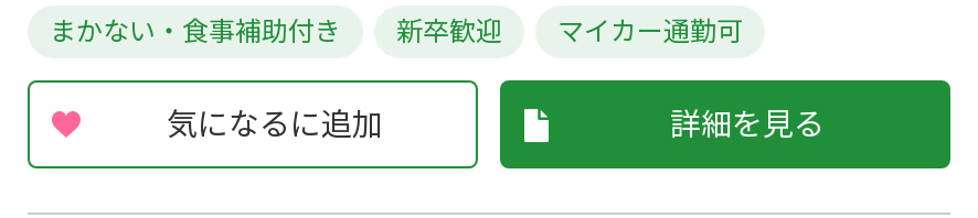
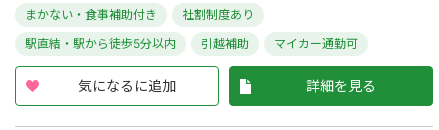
[396,13,502,46] 新卒歓迎 -> [25,7,254,51] 社割制度あり | 駅直結・駅から徒歩5分以内 | 引越補助

